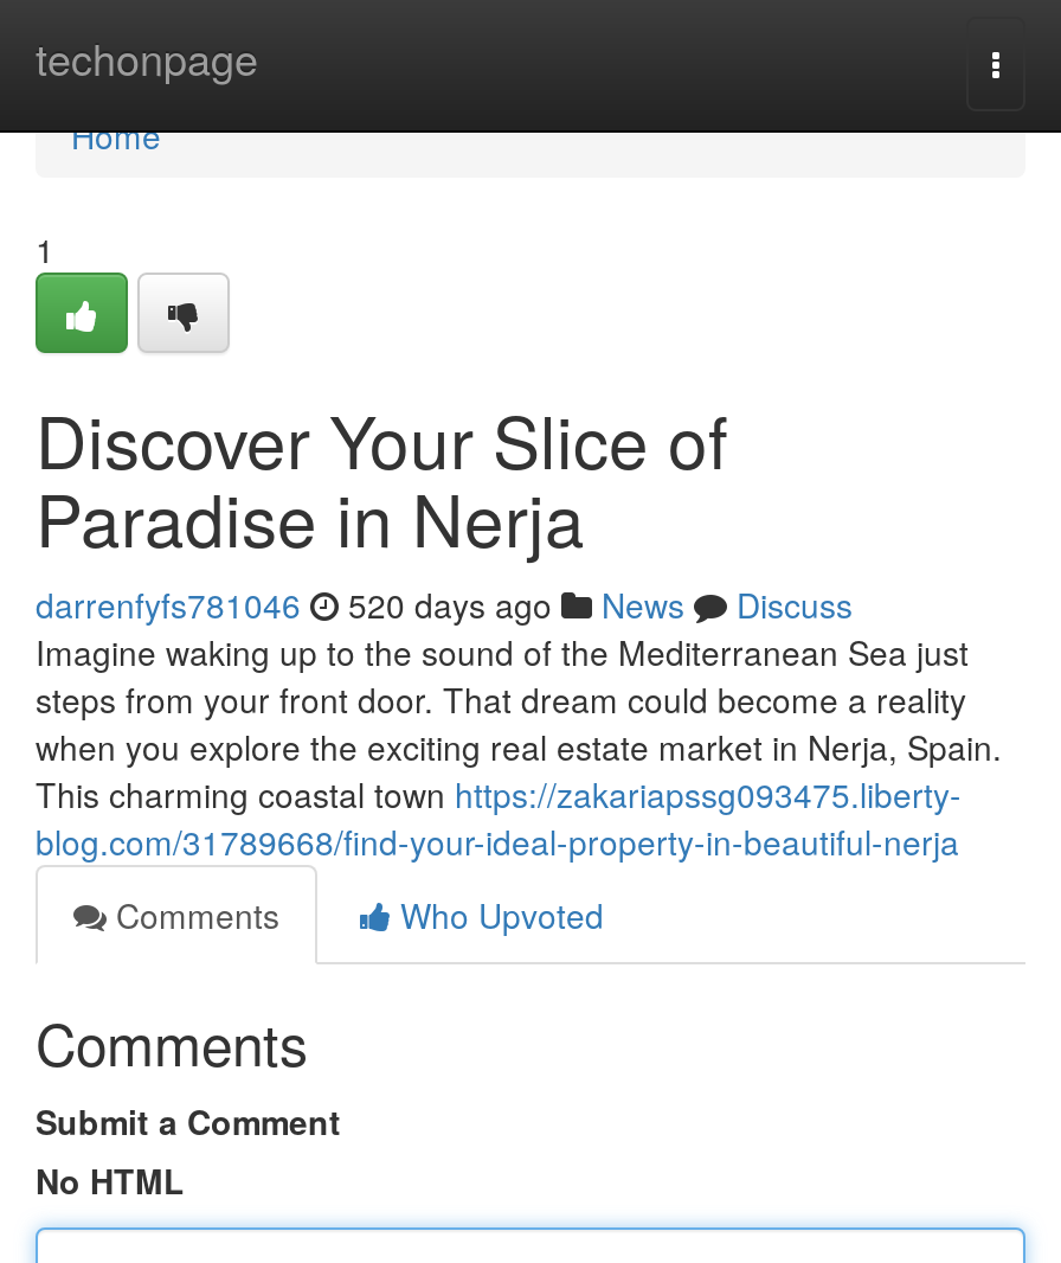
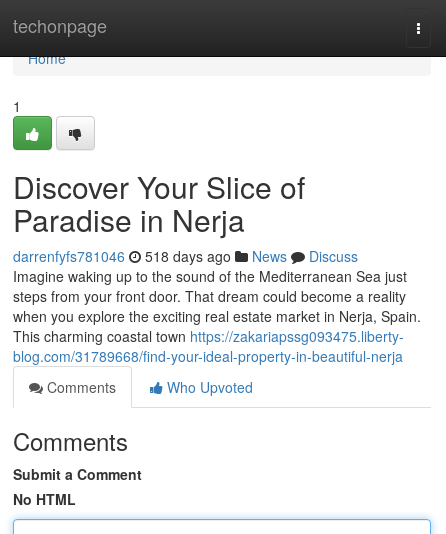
[36,581,853,628] darrenfyfs781046 520 days ago News Discuss -> [13,246,358,266] darrenfyfs781046 518 days ago News Discuss

